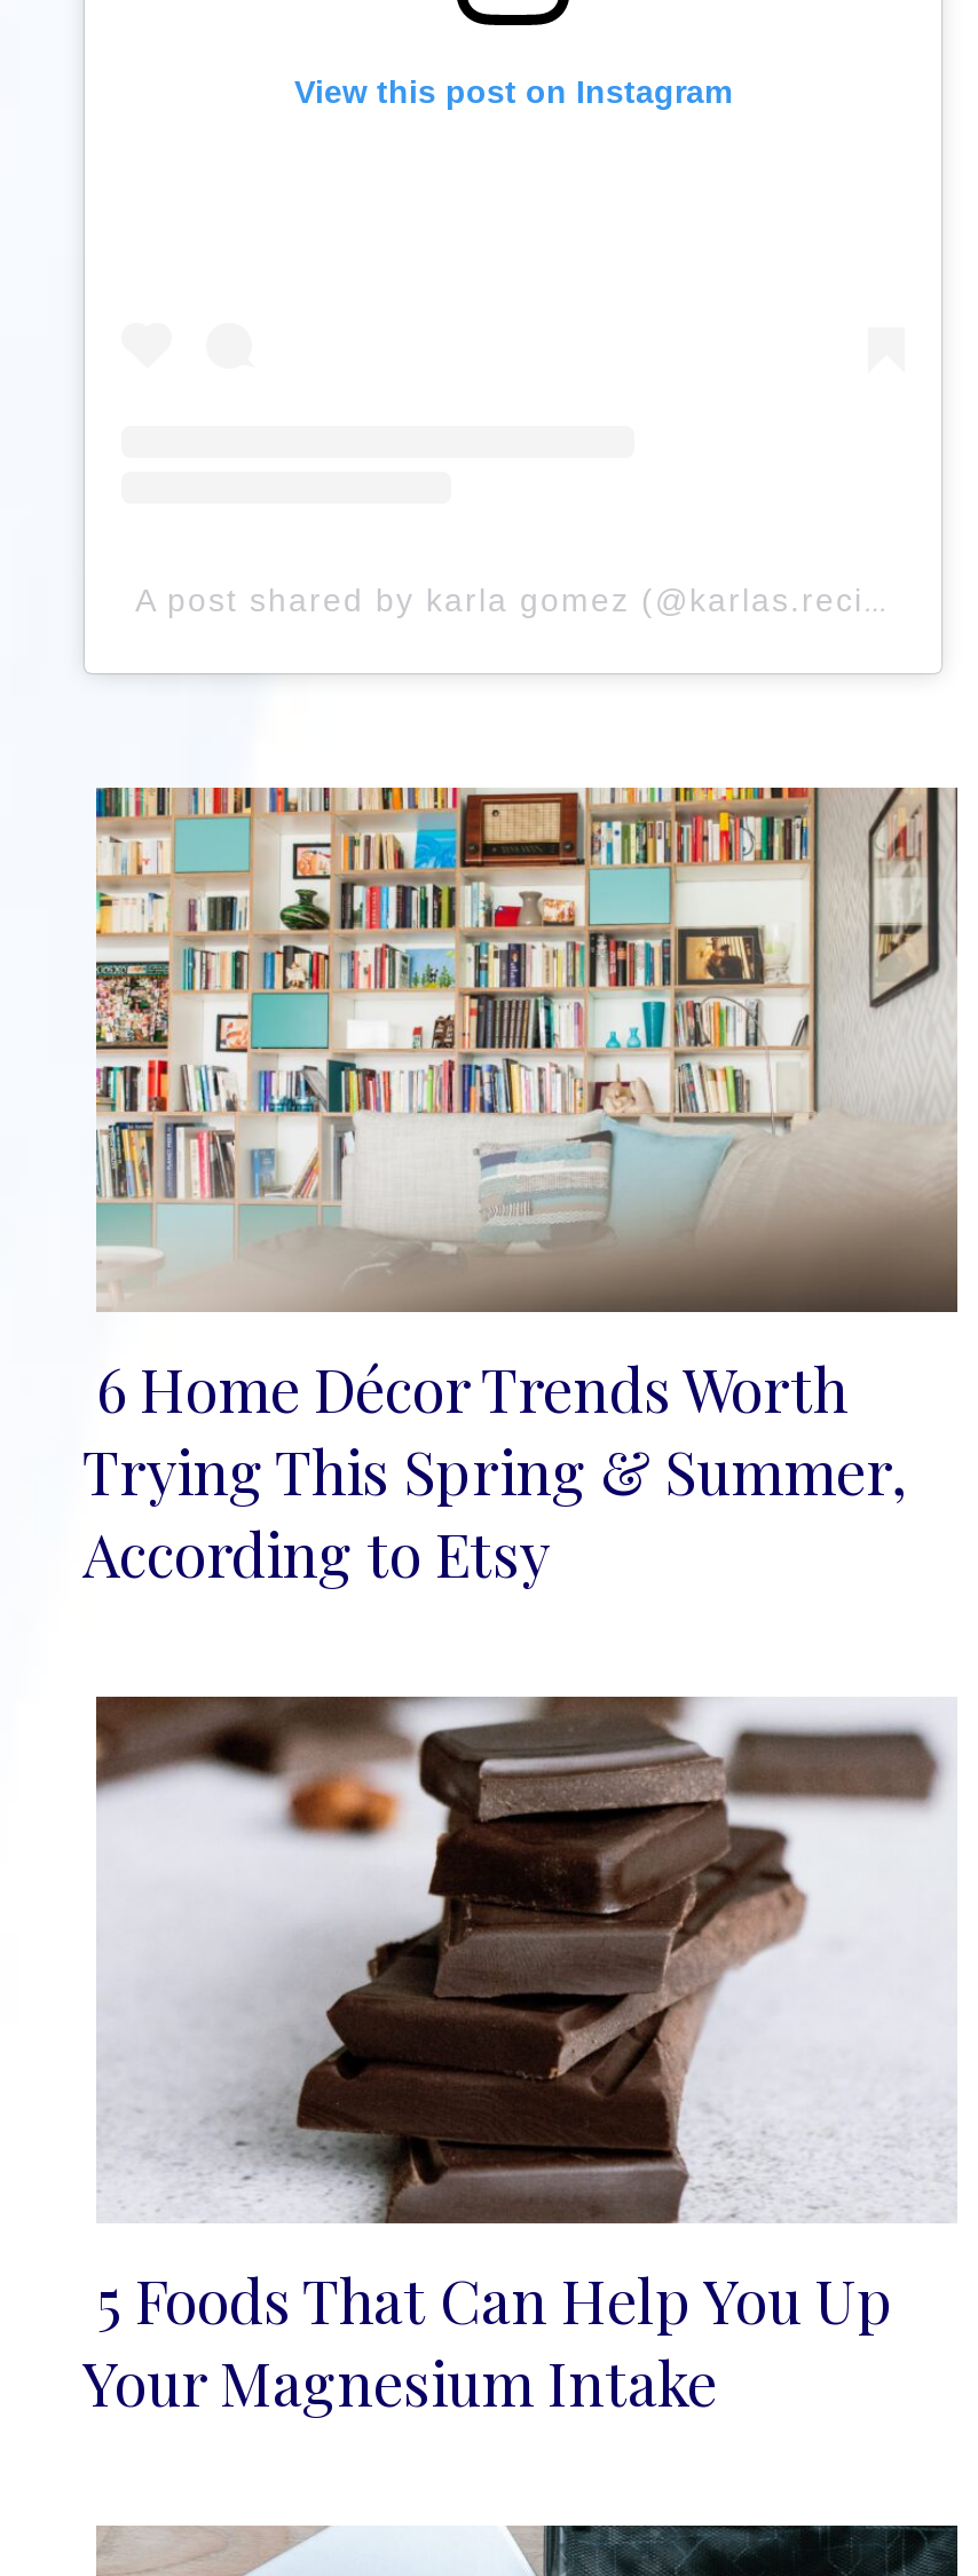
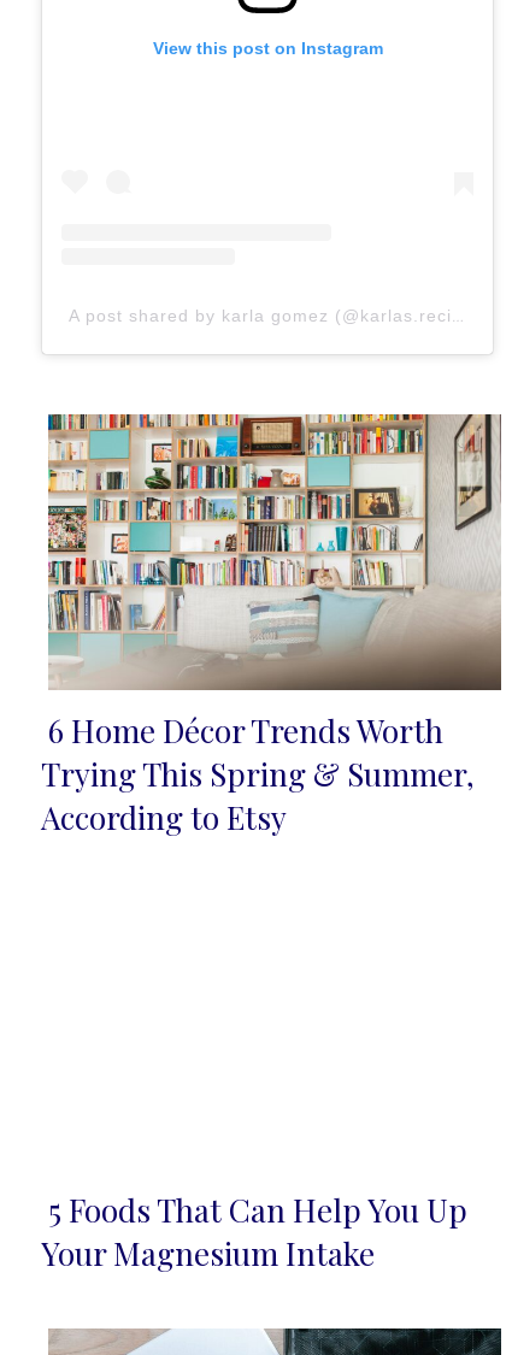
[94,1694,955,2226] [image] -> none

